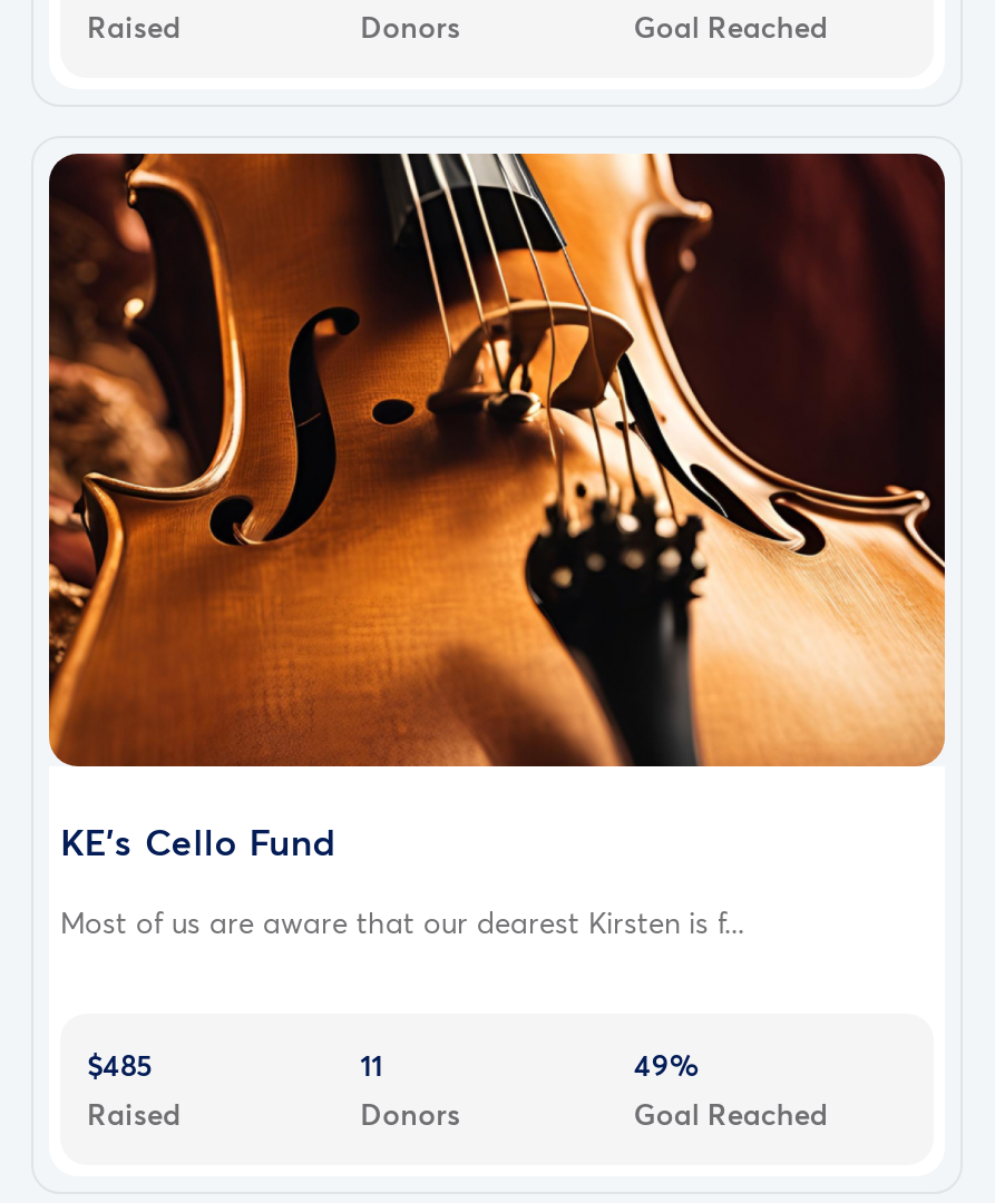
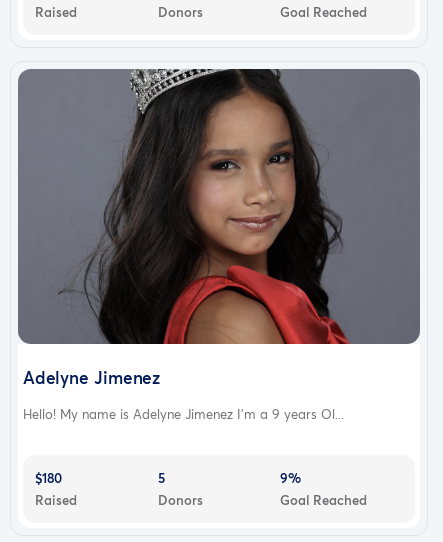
[47,151,947,866] [image] | KE’s Cello Fund -> [17,68,421,389] [image] | Adelyne Jimenez
[60,902,744,942] Most of us are aware that our dearest Kirsten is f... -> [23,405,344,423] Hello! My name is Adelyne Jimenez I'm a 9 years Ol...
[87,1044,152,1084] $485 -> [35,469,62,487] $180
[360,1044,383,1084] 11 -> [158,469,165,487] 5
[634,1044,698,1084] 49% -> [280,469,301,487] 9%

